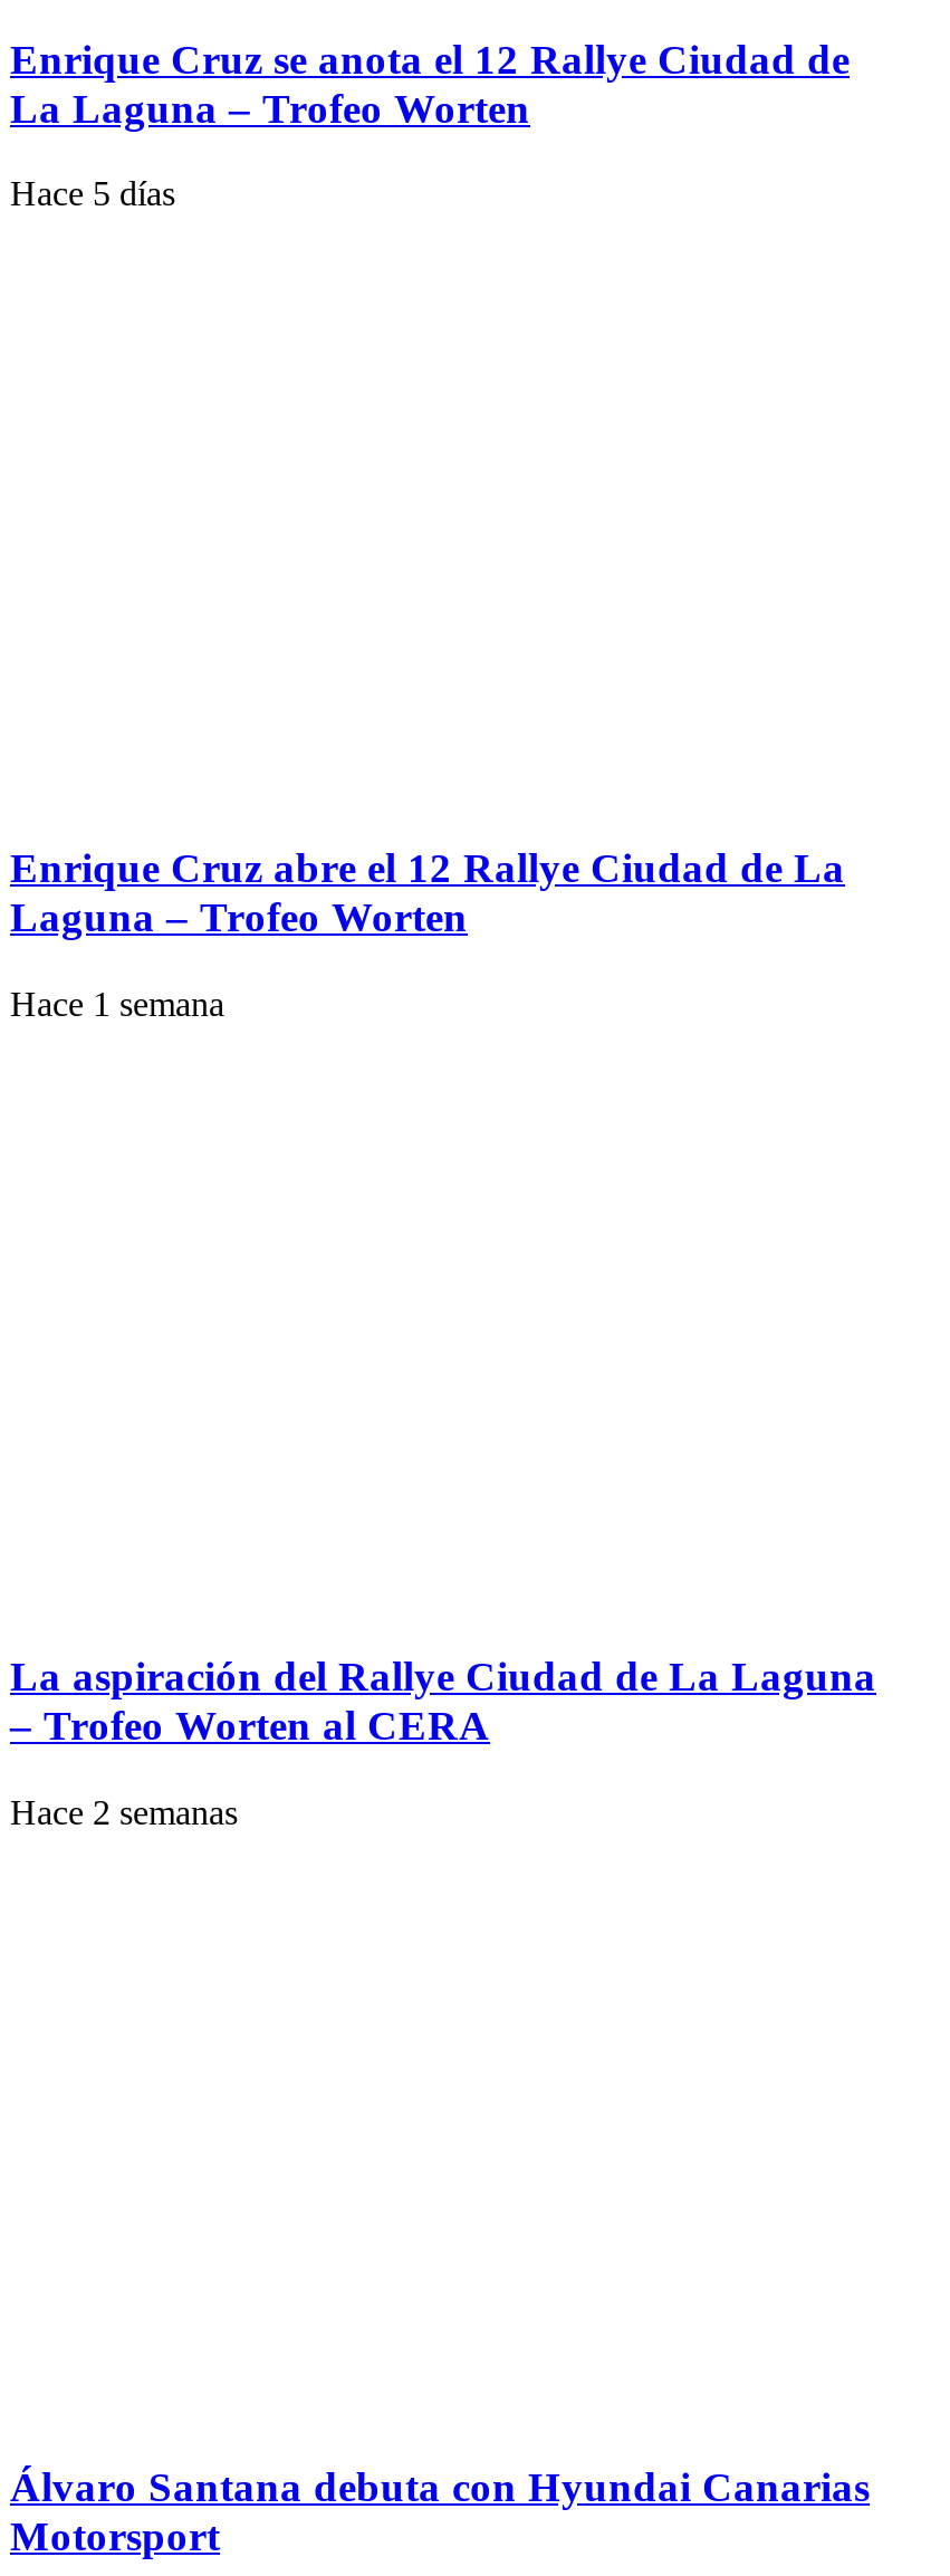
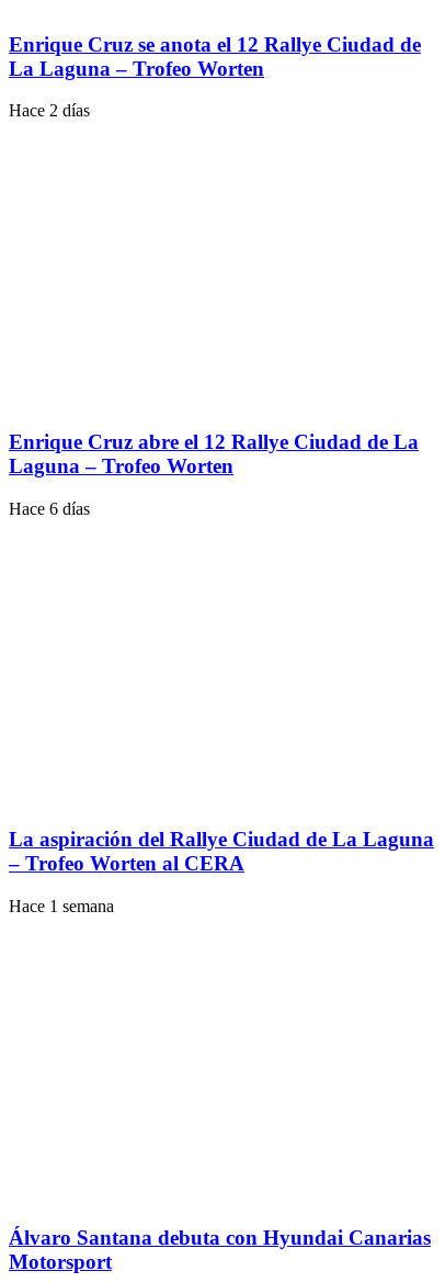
[10,175,175,213] Hace 5 días -> [9,101,90,120] Hace 2 días
[10,984,224,1022] Hace 1 semana -> [9,499,90,518] Hace 6 días
[10,1794,238,1832] Hace 2 semanas -> [9,897,114,916] Hace 1 semana

